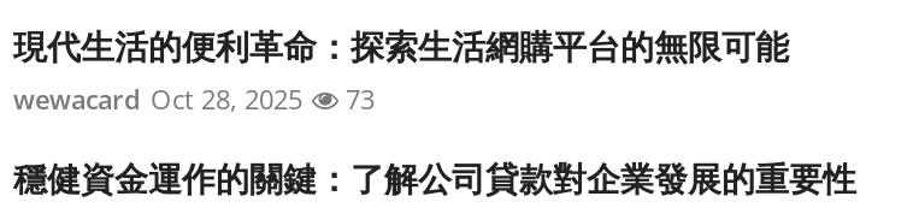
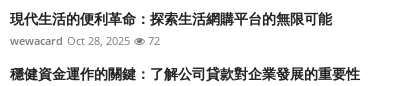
[13,81,375,117] wewacard Oct 28, 2025 73 -> [10,33,160,48] wewacard Oct 28, 2025 72

